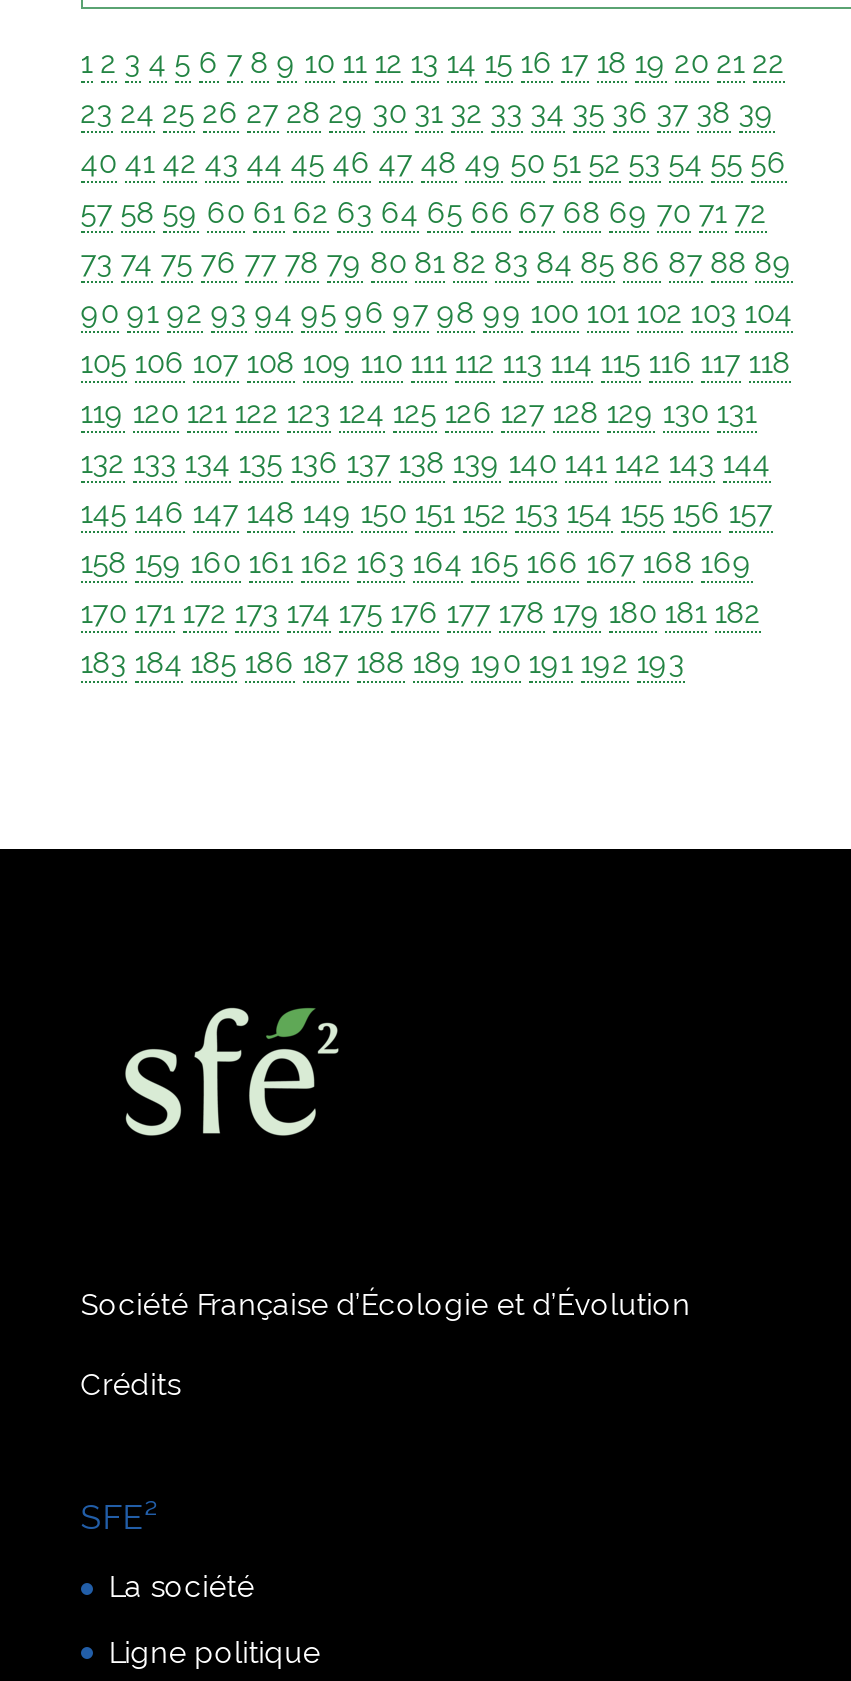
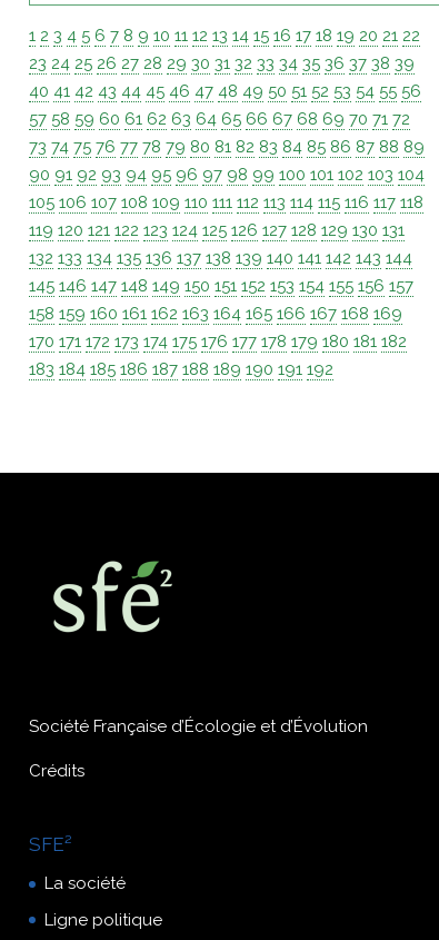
[81,645,685,681] 183 184 185 186 187 188 189 190 191 192 193 -> [29,359,333,379] 183 184 185 186 187 188 189 190 191 192

